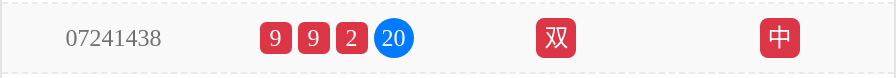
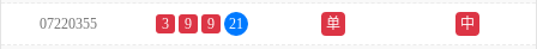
[66,24,162,52] 07241438 -> [39,16,169,32] 07220355 | 3
[346,24,568,52] 2 | 20 | 双 -> [229,16,341,32] 21 | 单

